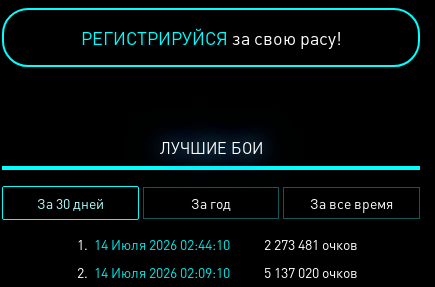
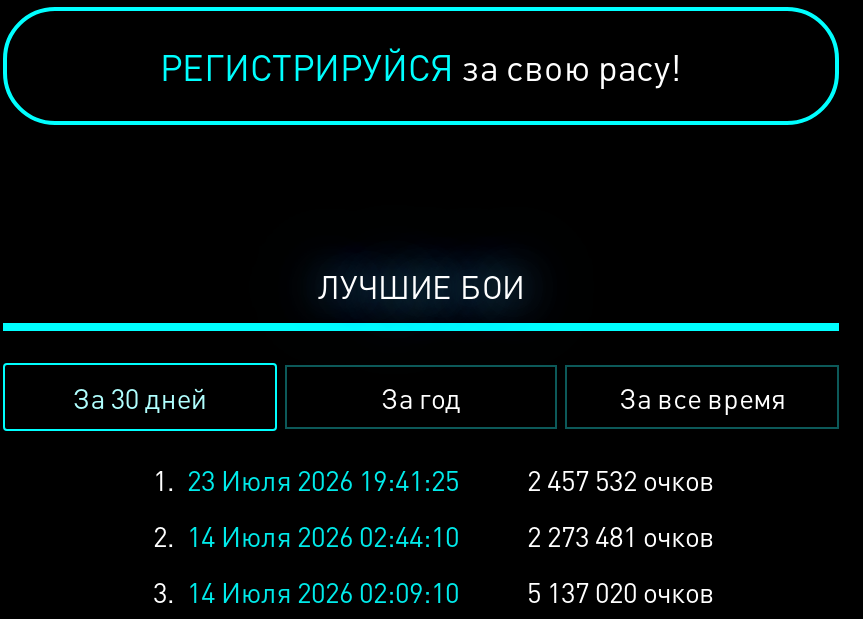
[77,235,230,253] 1. 14 Июля 2026 02:44:10 -> [153,461,715,553] 1. 23 Июля 2026 19:41:25 | 2 457 532 очков | 2. 14 Июля 2026 02:44:10
[77,263,358,281] 2. 14 Июля 2026 02:09:10 5 137 020 очков -> [153,573,715,609] 3. 14 Июля 2026 02:09:10 5 137 020 очков

